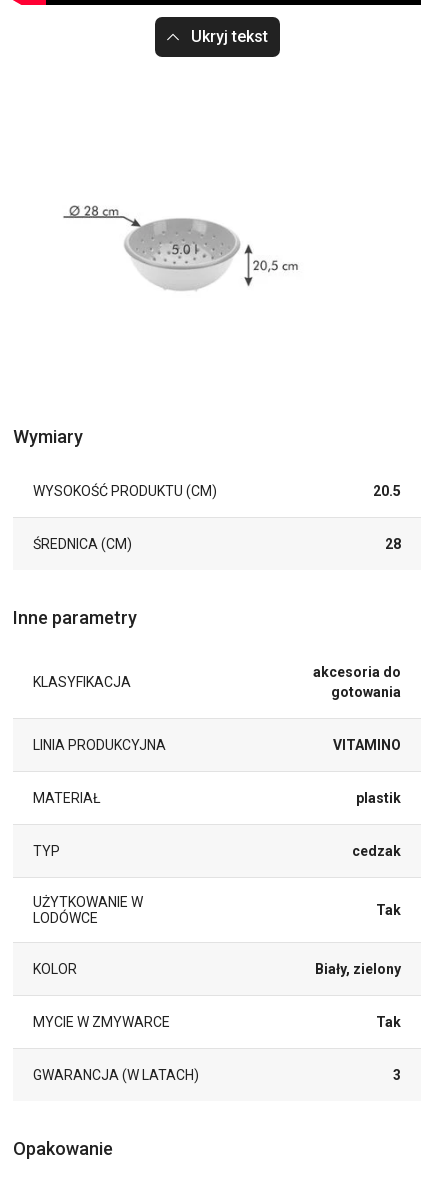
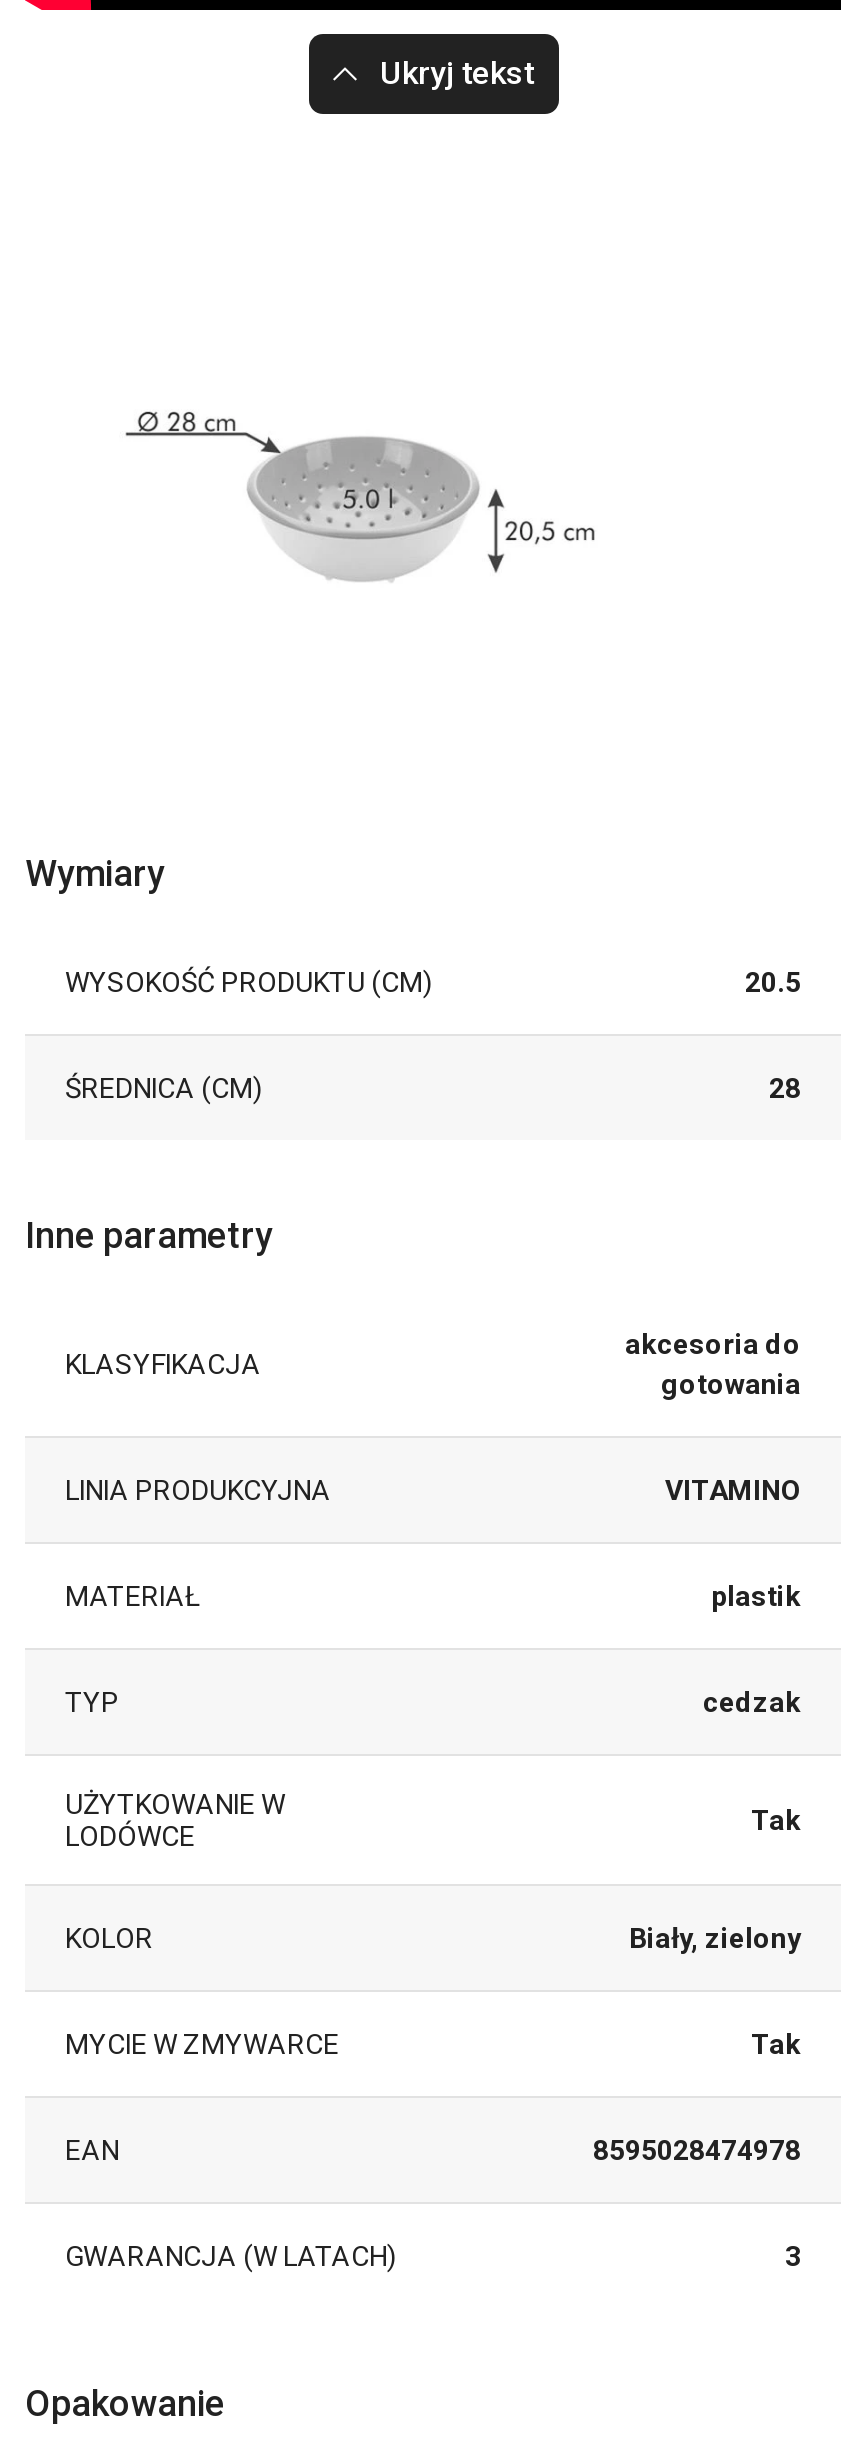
none -> [65,2134,801,2166] EAN | 8595028474978

